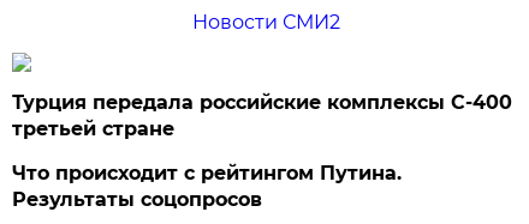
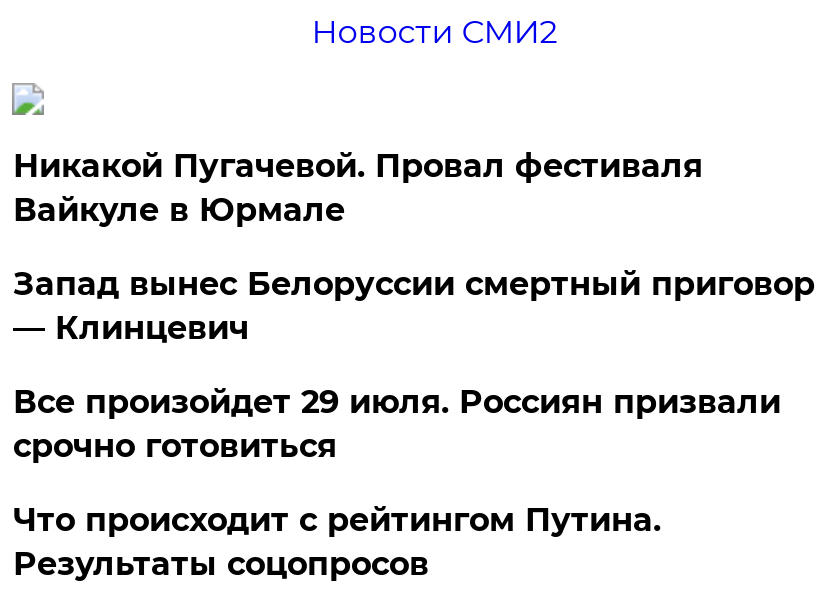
[13,91,513,140] Турция передала российские комплексы С-400 | третьей стране -> [13,148,815,466] Никакой Пугачевой. Провал фестиваля | Вайкуле в Юрмале | Запад вынес Белоруссии смертный приговор | — Клинцевич | Все произойдет 29 июля. Россиян призвали | срочно готовиться

